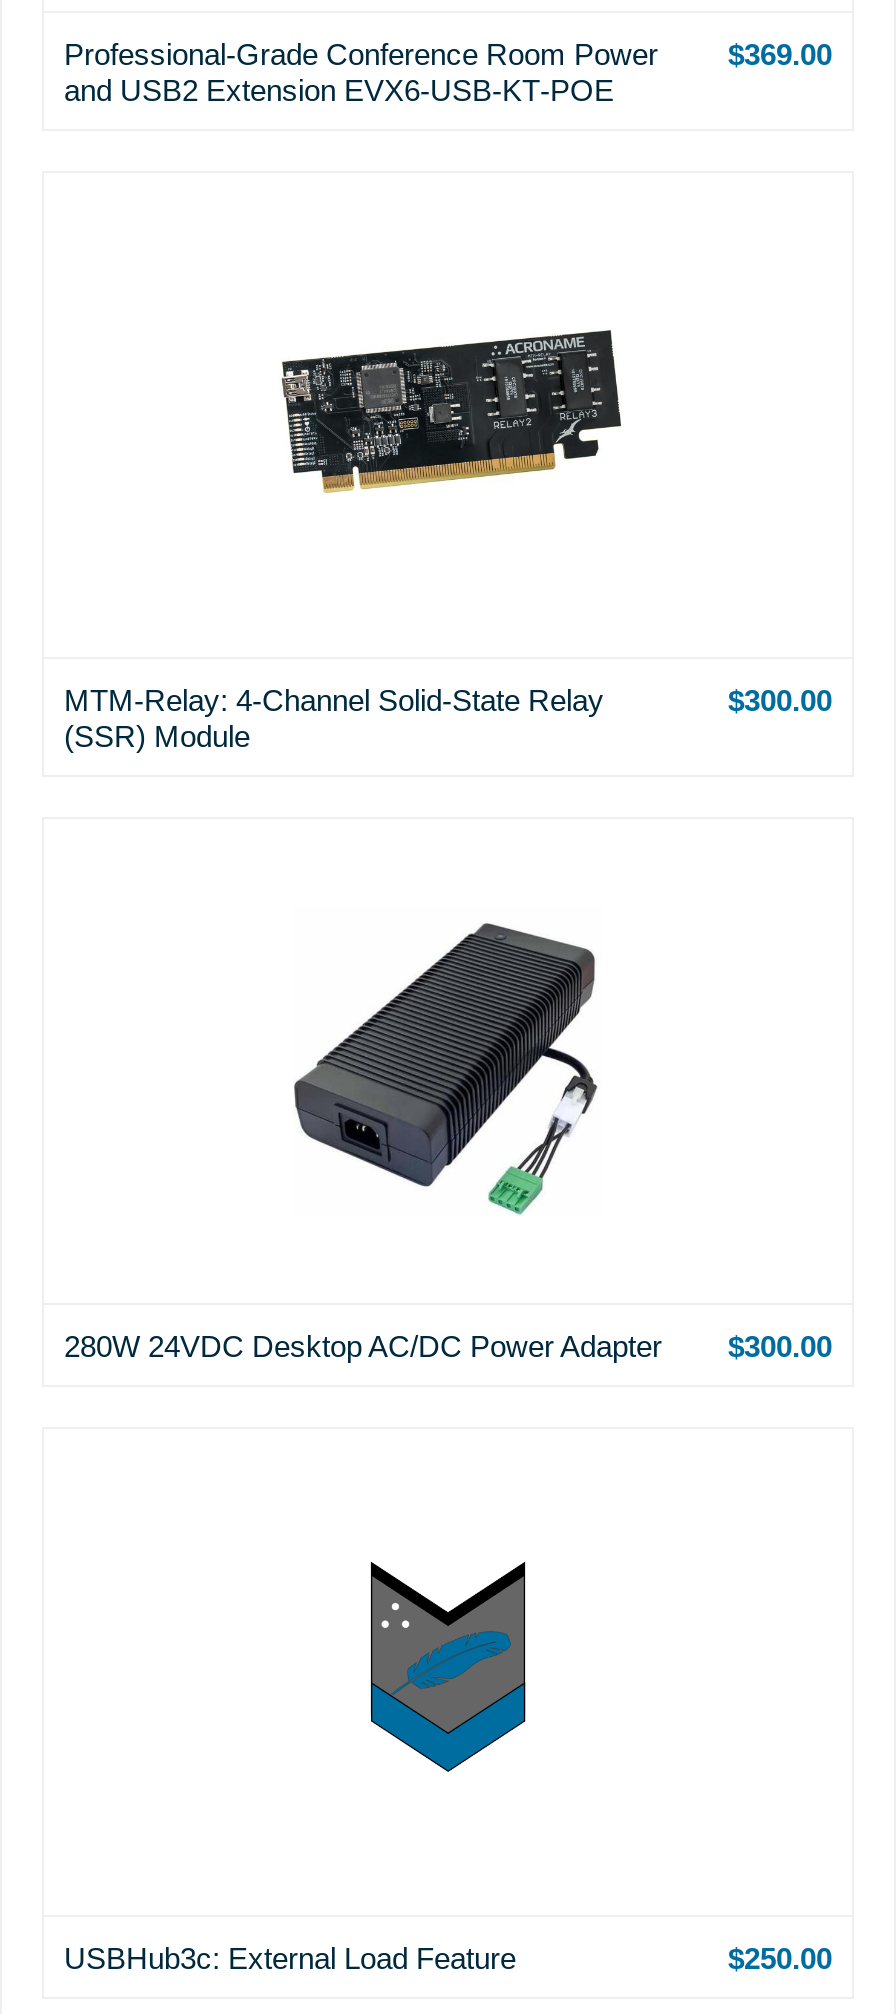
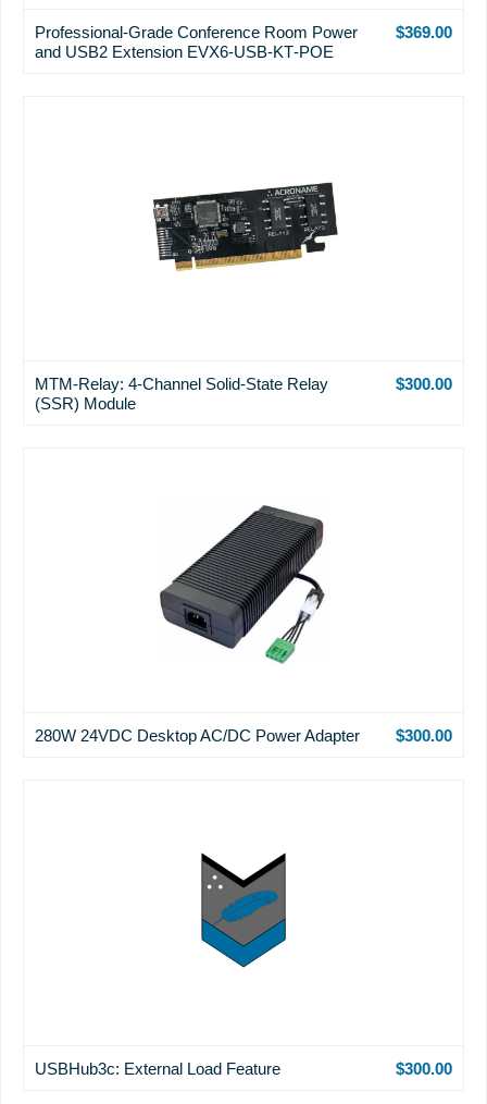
[728,1940,832,1974] $250.00 -> [396,1059,452,1078] $300.00

